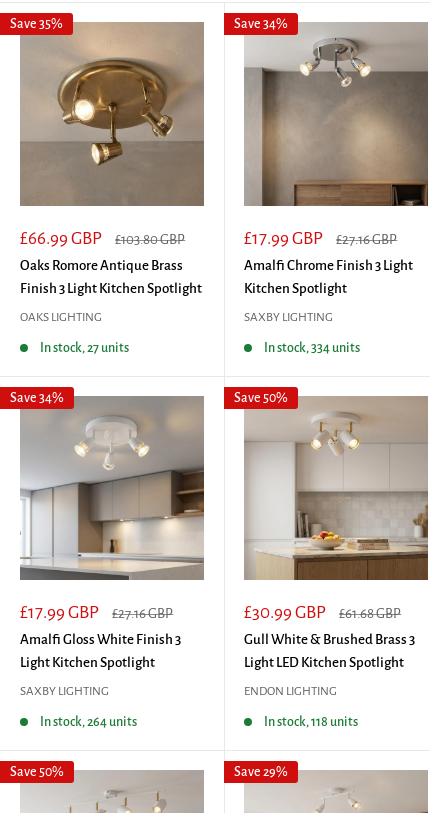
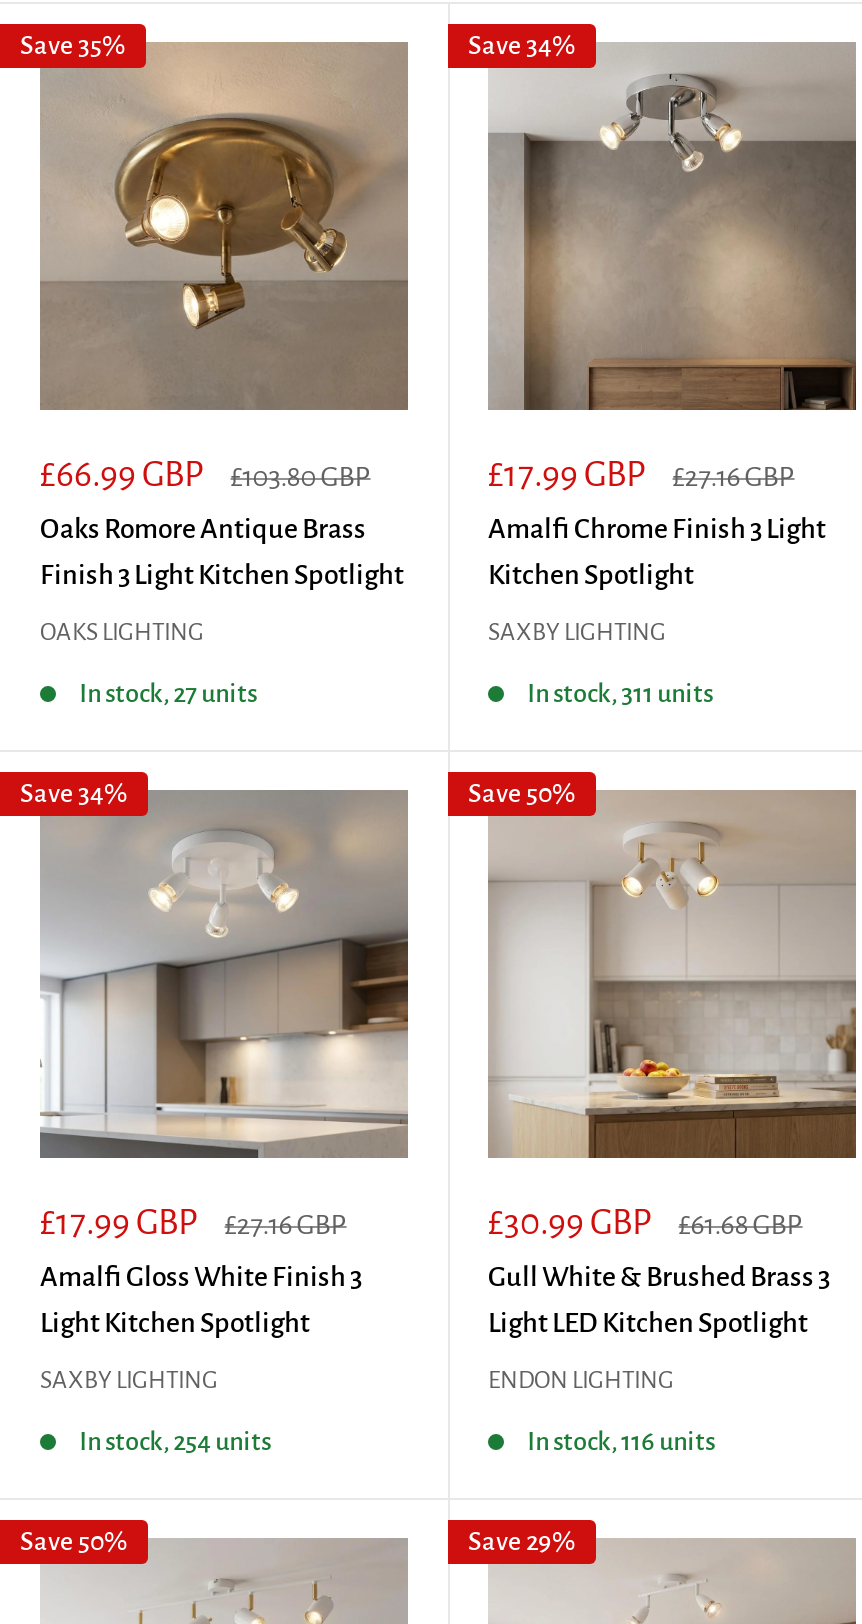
[264,340,360,354] In stock, 334 units -> [527,679,713,707] In stock, 311 units
[40,714,137,728] In stock, 264 units -> [79,1427,271,1455] In stock, 254 units
[264,714,358,728] In stock, 118 units -> [527,1427,715,1455] In stock, 116 units

